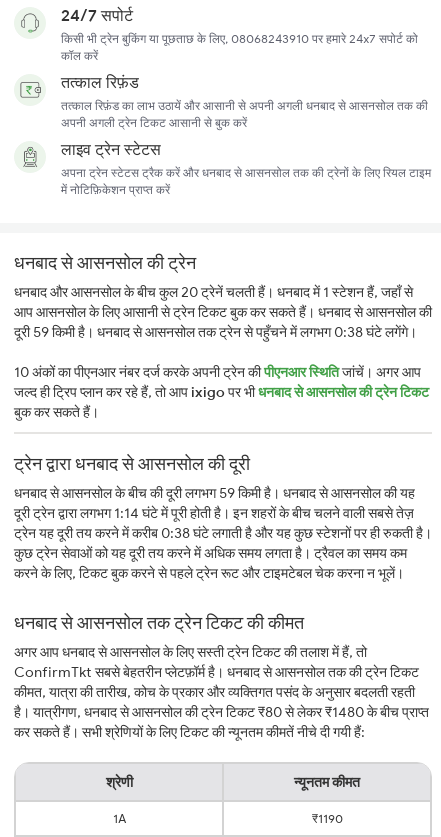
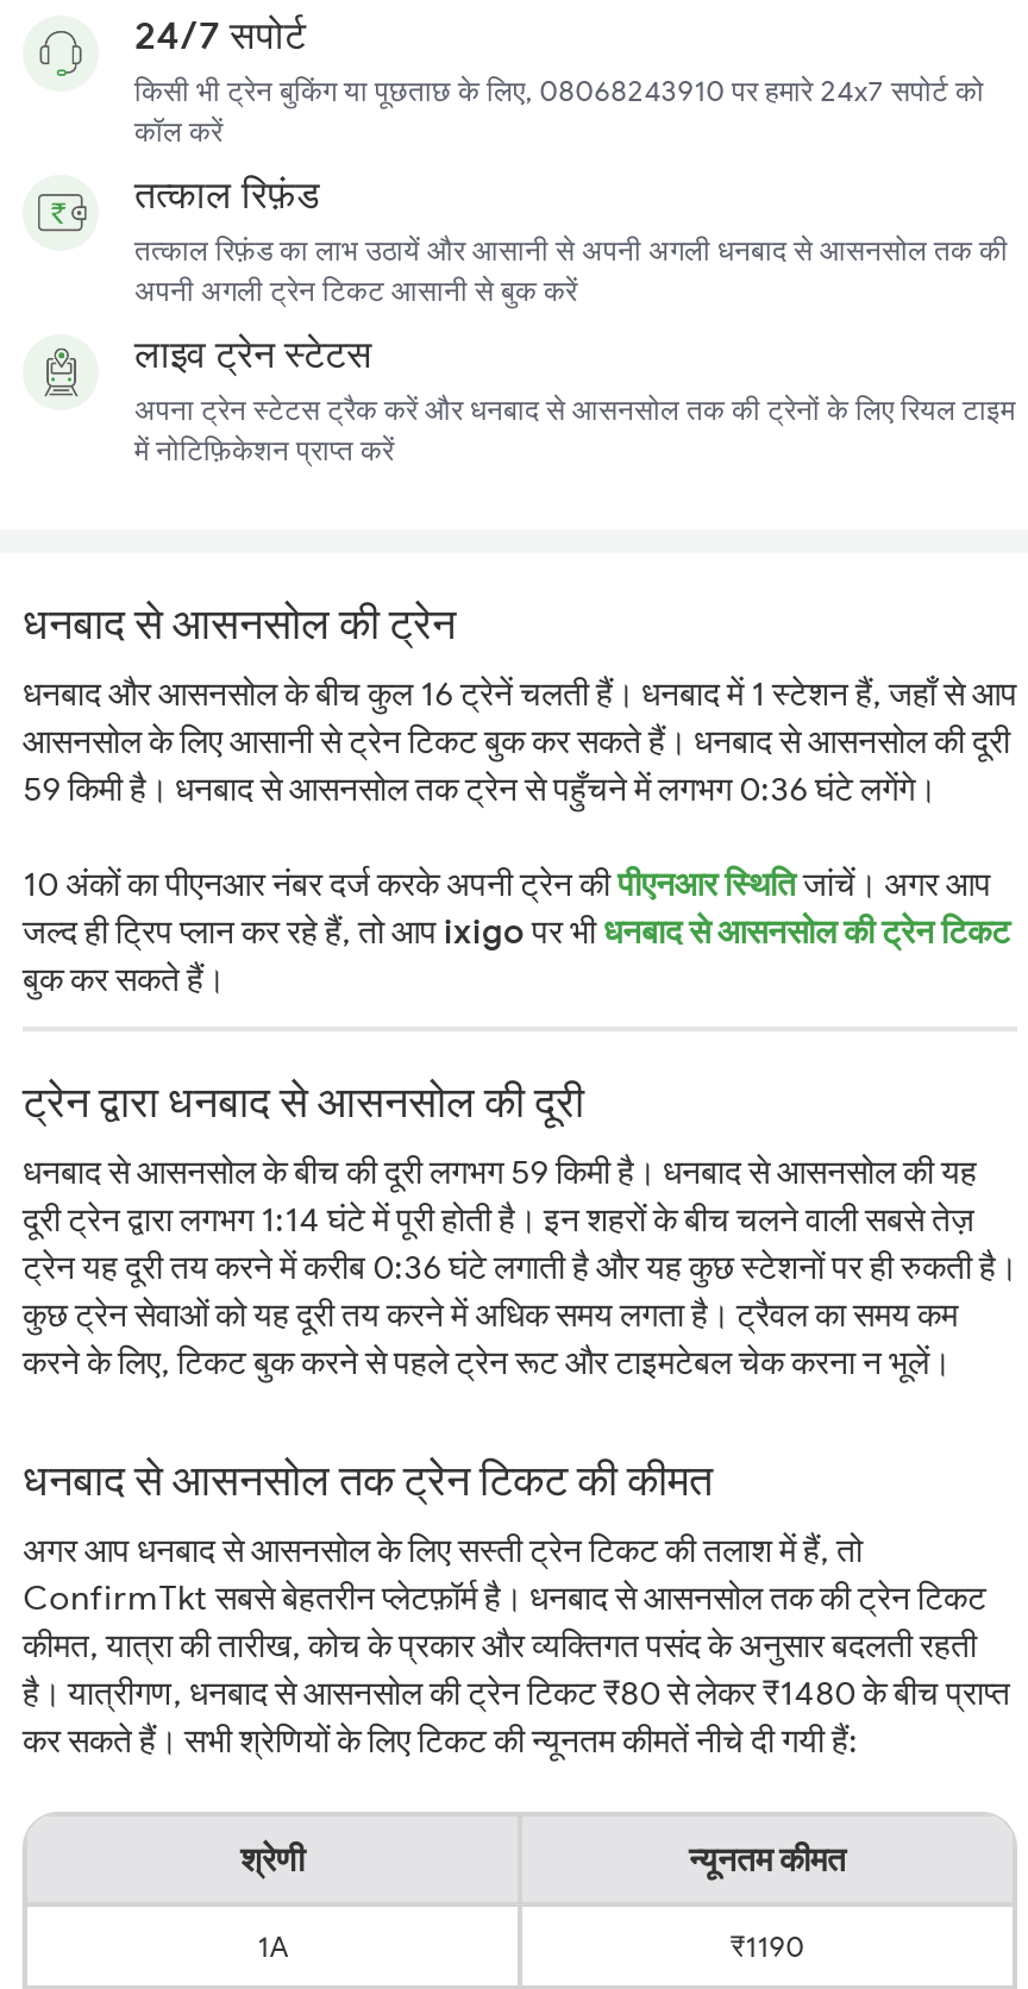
[14,283,432,341] धनबाद और आसनसोल के बीच कुल 20 ट्रेनें चलती हैं। धनबाद में 1 स्टेशन हैं, जहाँ से | आप आसनसोल के लिए आसानी से ट्रेन टिकट बुक कर सकते हैं। धनबाद से आसनसोल की | दूरी 59 किमी है। धनबाद से आसनसोल तक ट्रेन से पहुँचने में लगभग 0:38 घंटे लगेंगे। -> [23,672,1017,810] धनबाद और आसनसोल के बीच कुल 16 ट्रेनें चलती हैं। धनबाद में 1 स्टेशन हैं, जहाँ से आप | आसनसोल के लिए आसानी से ट्रेन टिकट बुक कर सकते हैं। धनबाद से आसनसोल की दूरी | 59 किमी है। धनबाद से आसनसोल तक ट्रेन से पहुँचने में लगभग 0:36 घंटे लगेंगे।
[14,524,432,542] ट्रेन यह दूरी तय करने में करीब 0:38 घंटे लगाती है और यह कुछ स्टेशनों पर ही रुकती है। -> [23,1246,1017,1289] ट्रेन यह दूरी तय करने में करीब 0:36 घंटे लगाती है और यह कुछ स्टेशनों पर ही रुकती है।

